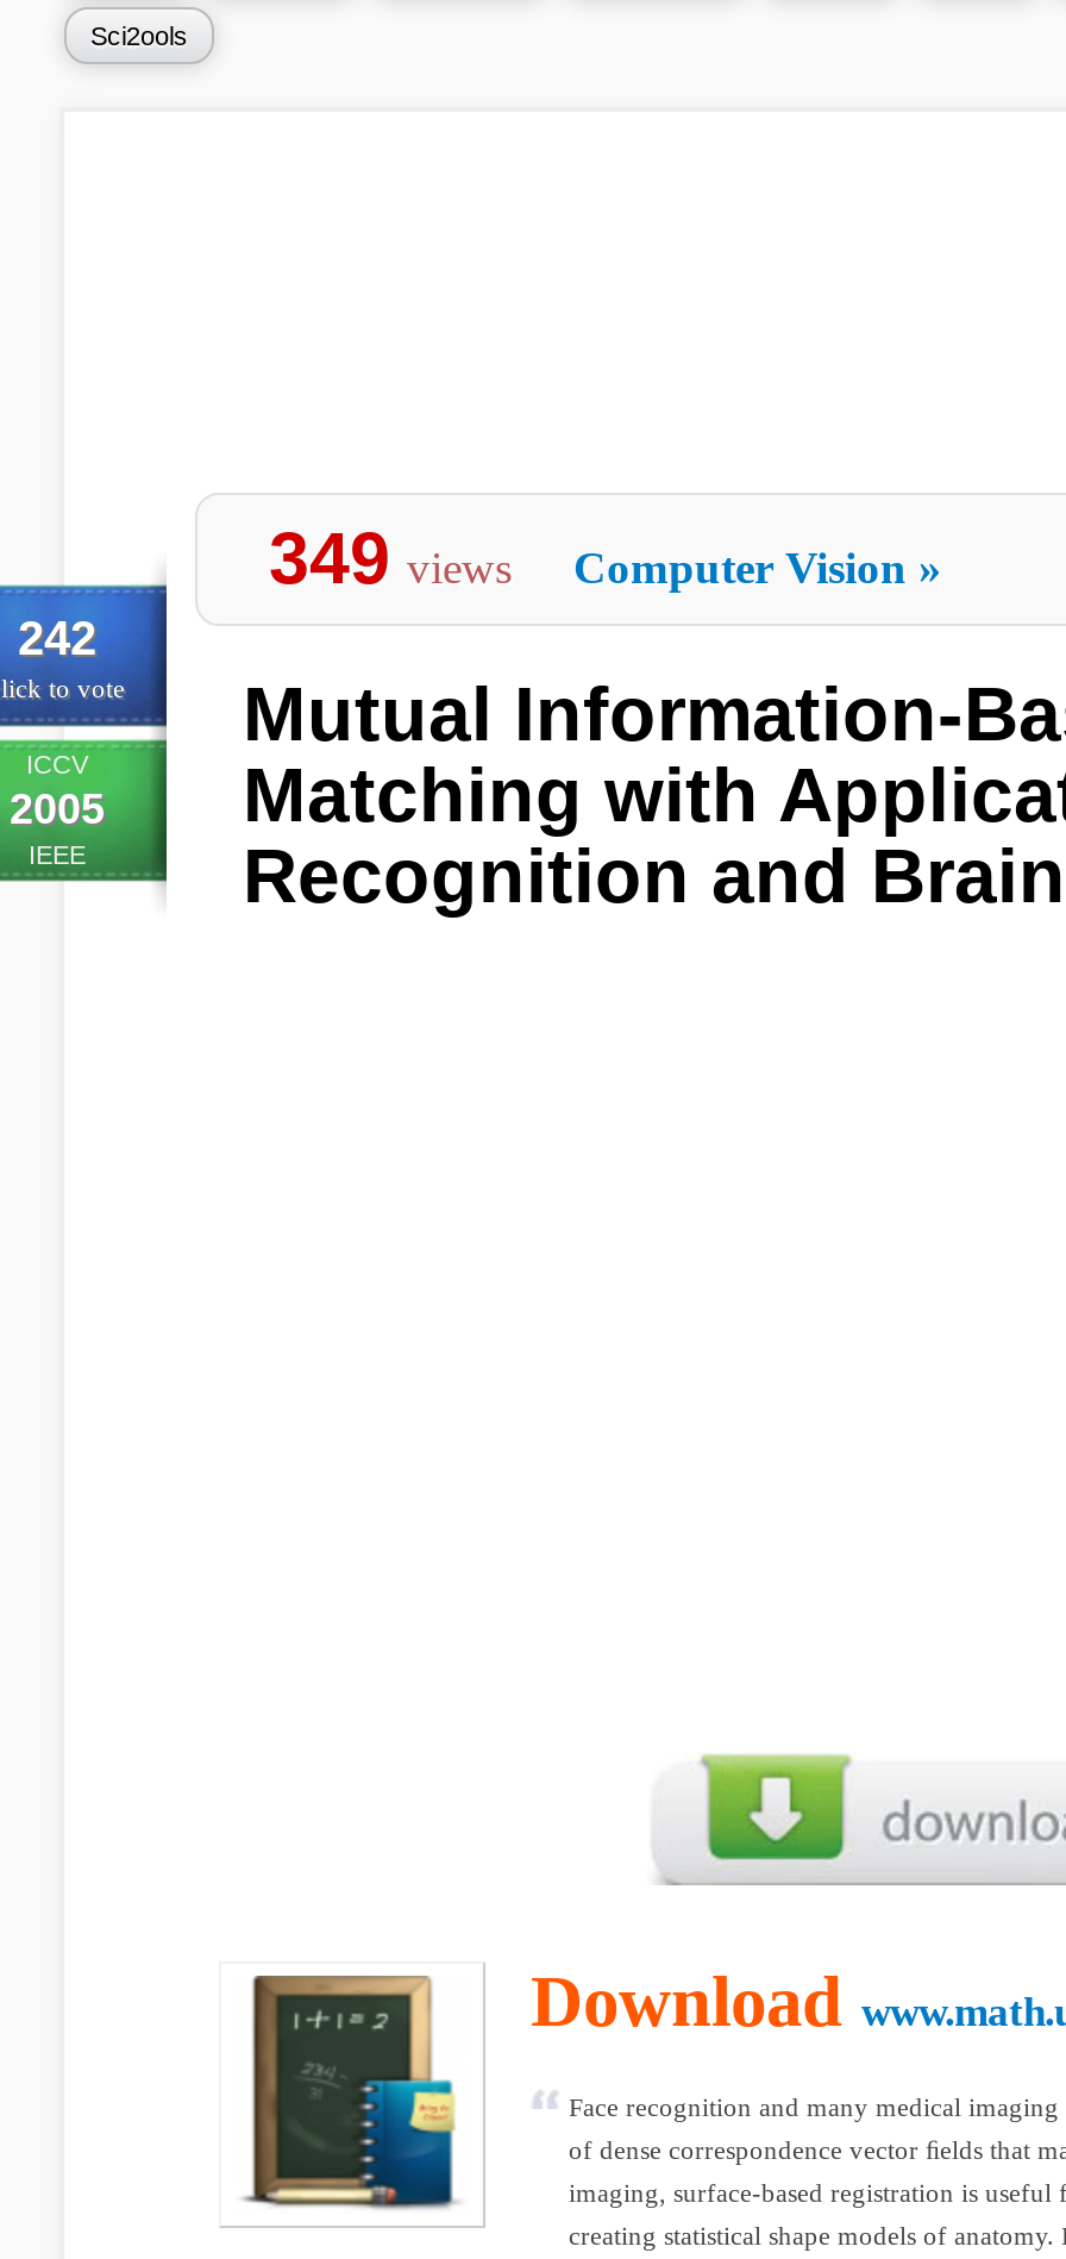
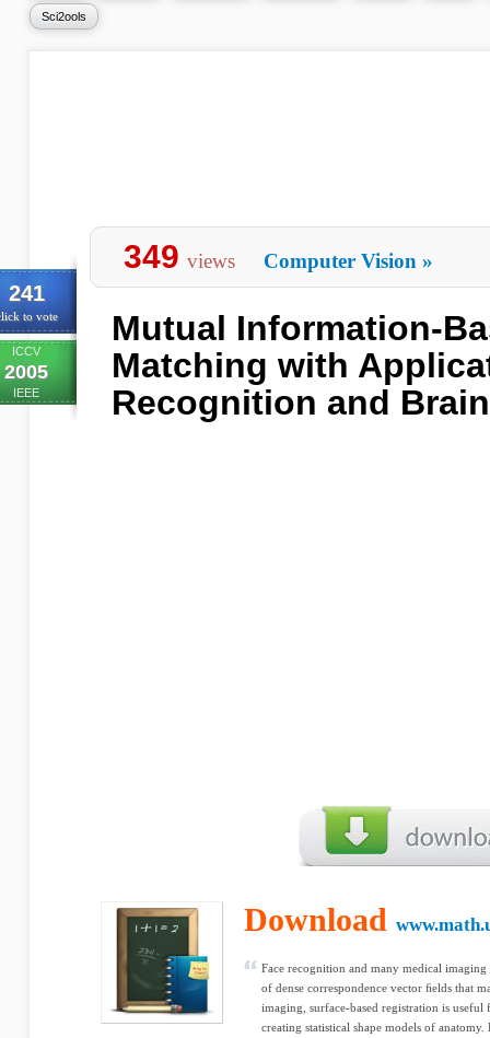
[18,612,96,664] 242 -> [8,281,44,305] 241

